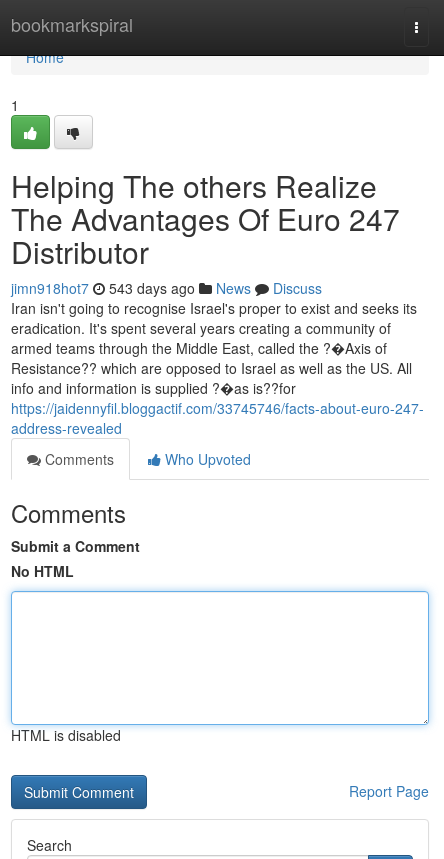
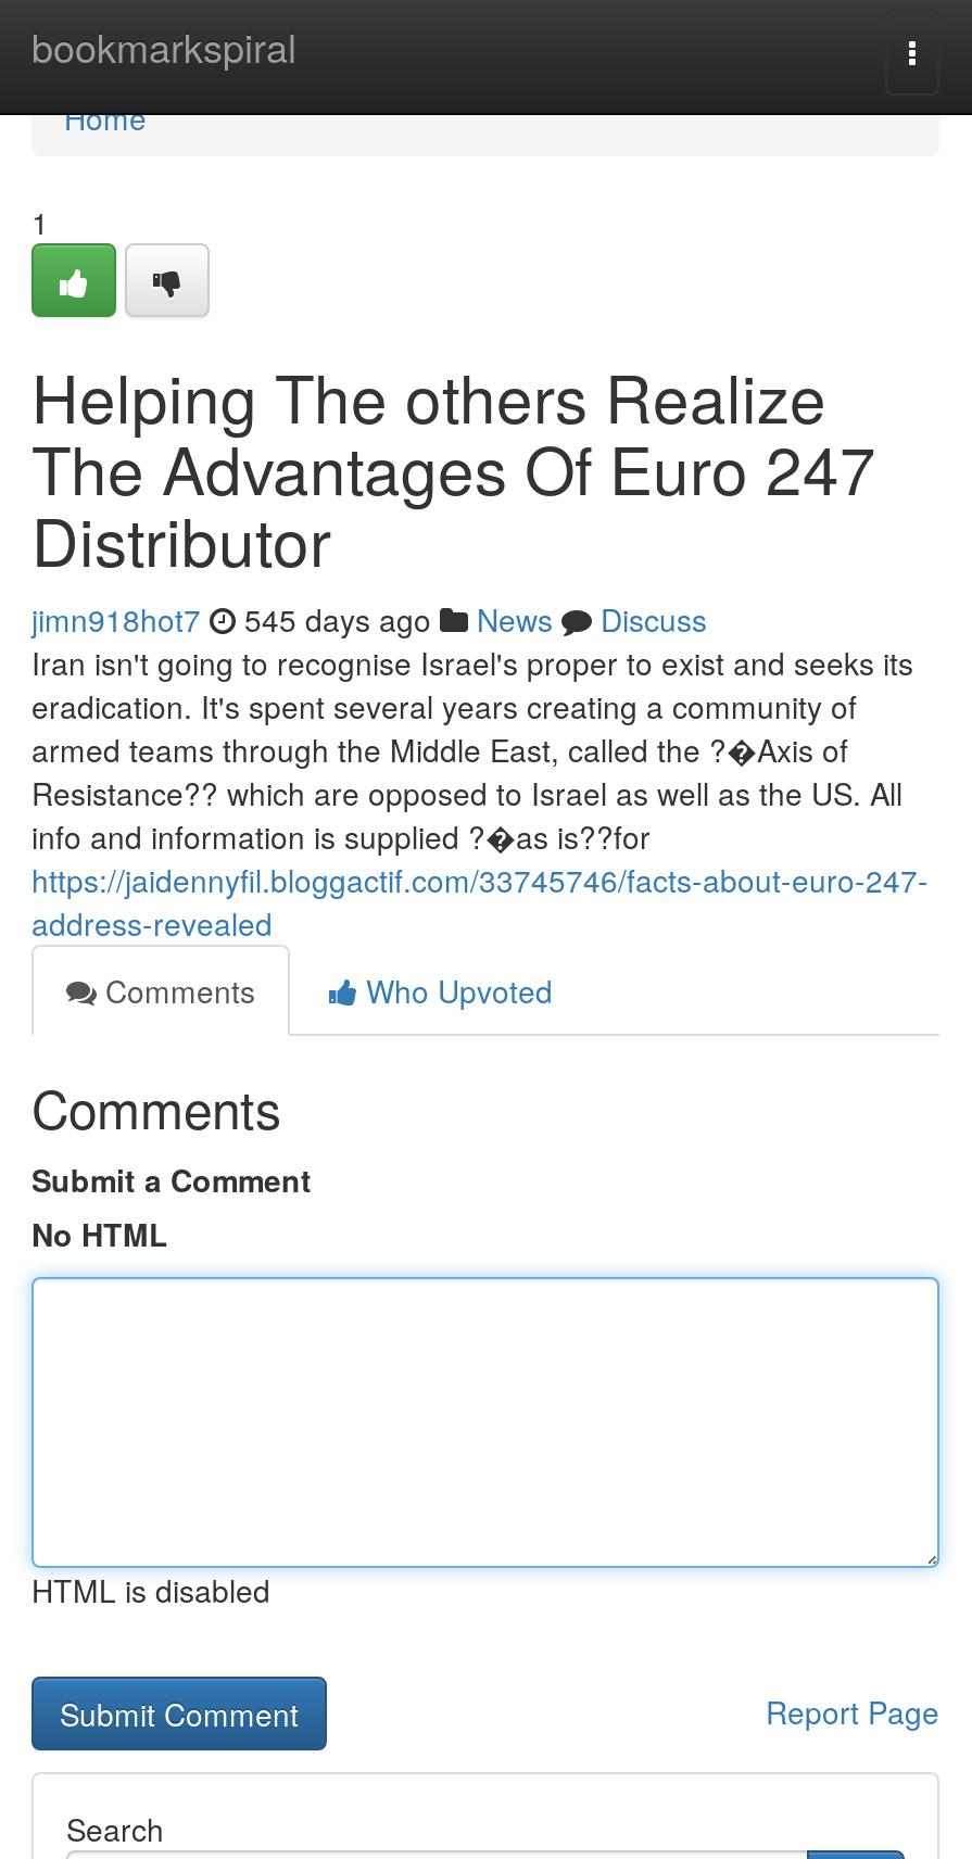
[11,278,322,298] jimn918hot7 543 days ago News Discuss -> [31,597,707,641] jimn918hot7 545 days ago News Discuss

